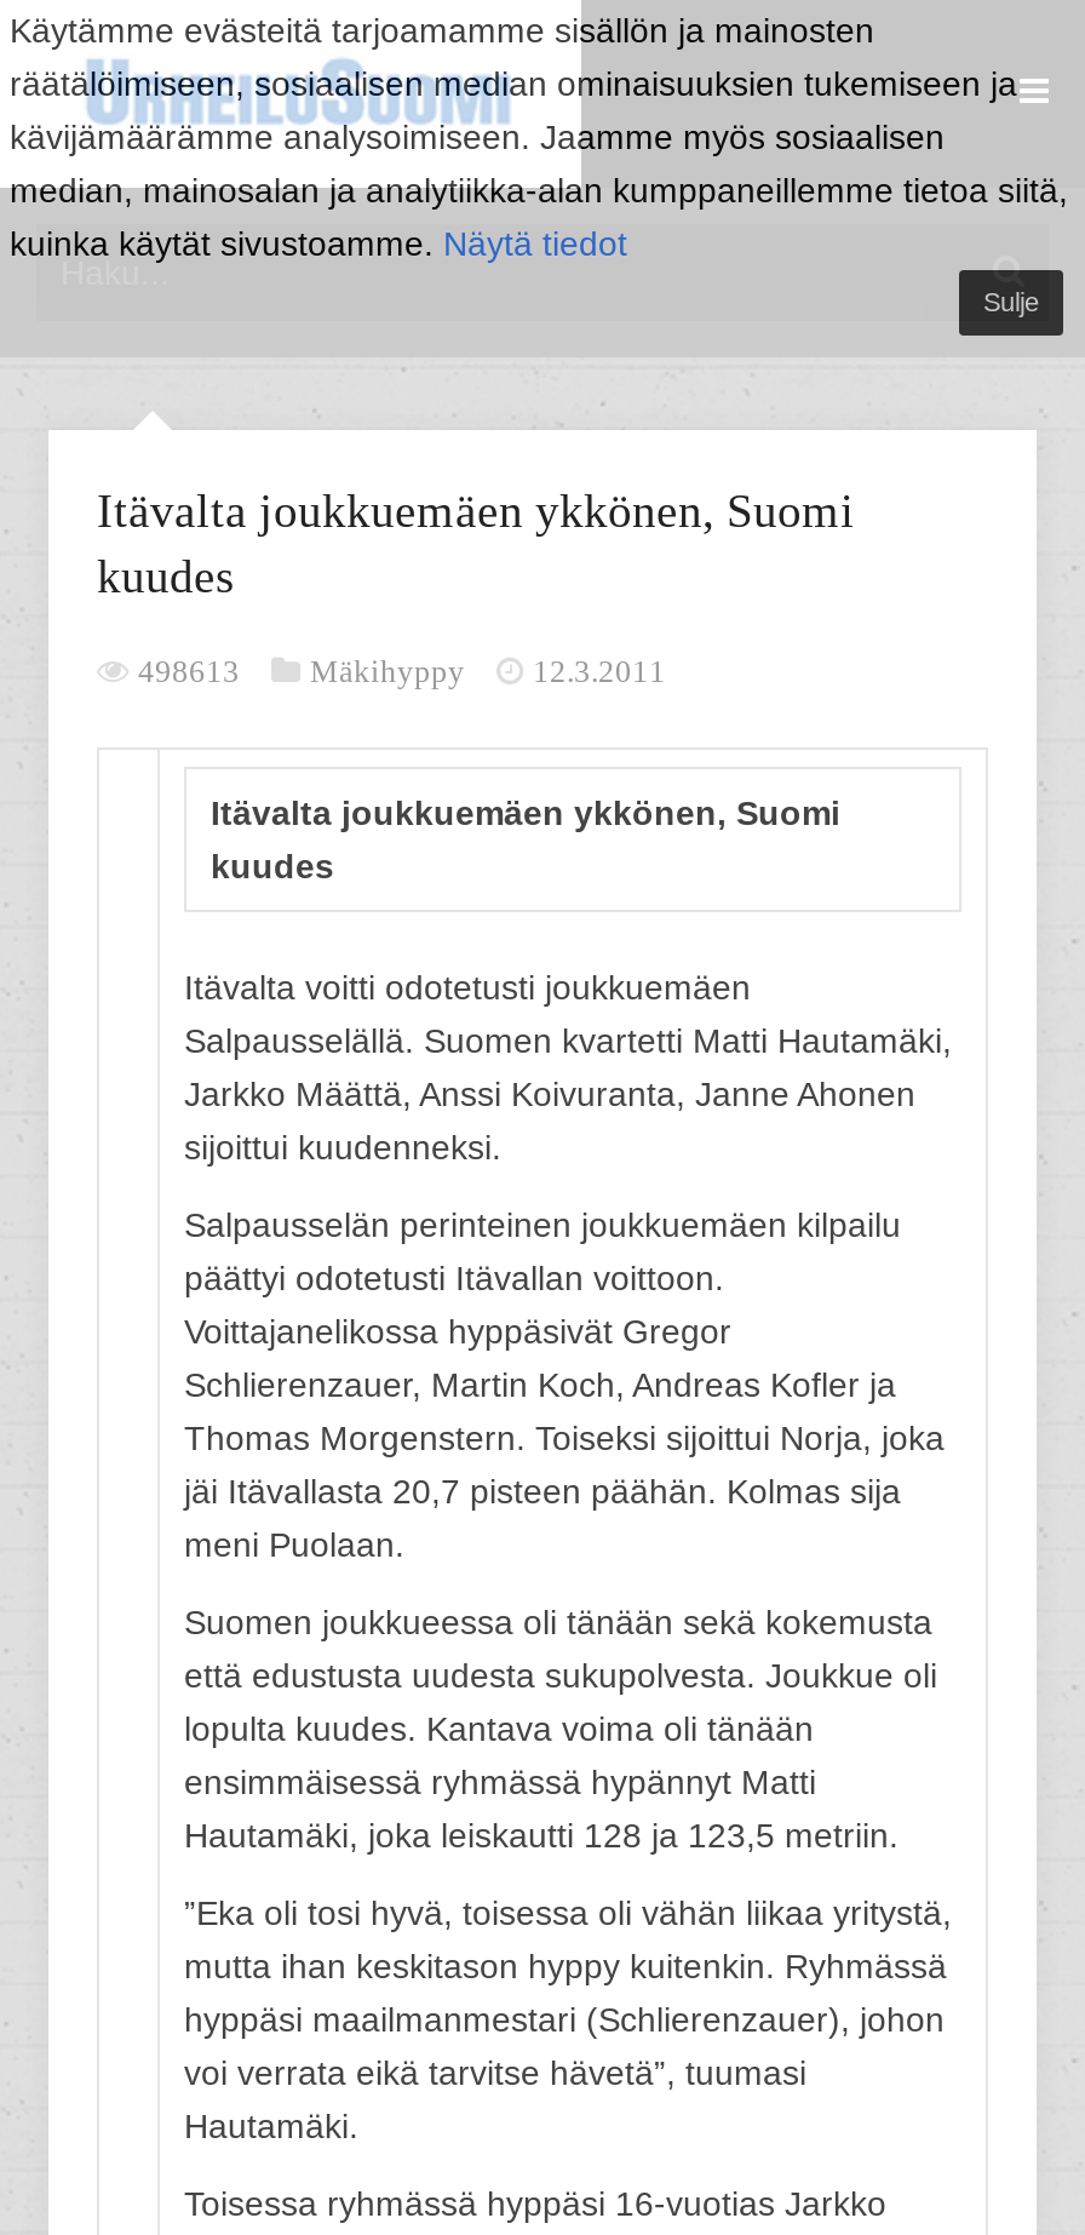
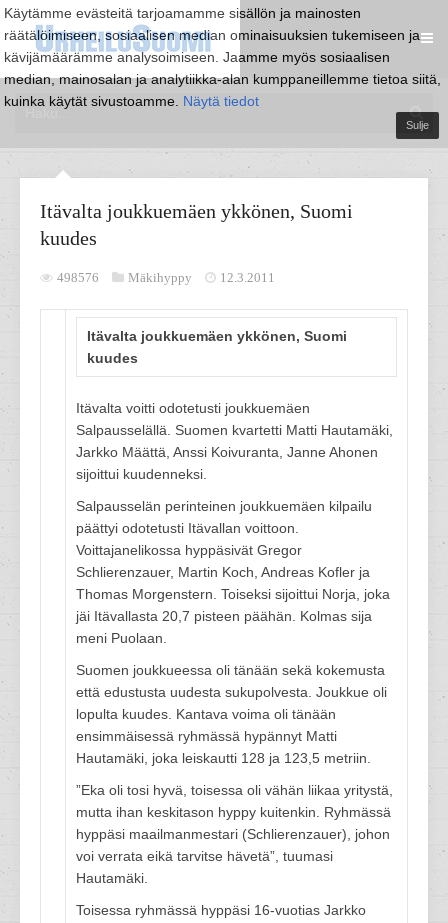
[138,653,666,689] 498613 Mäkihyppy 12.3.2011 -> [57,270,275,285] 498576 Mäkihyppy 12.3.2011

